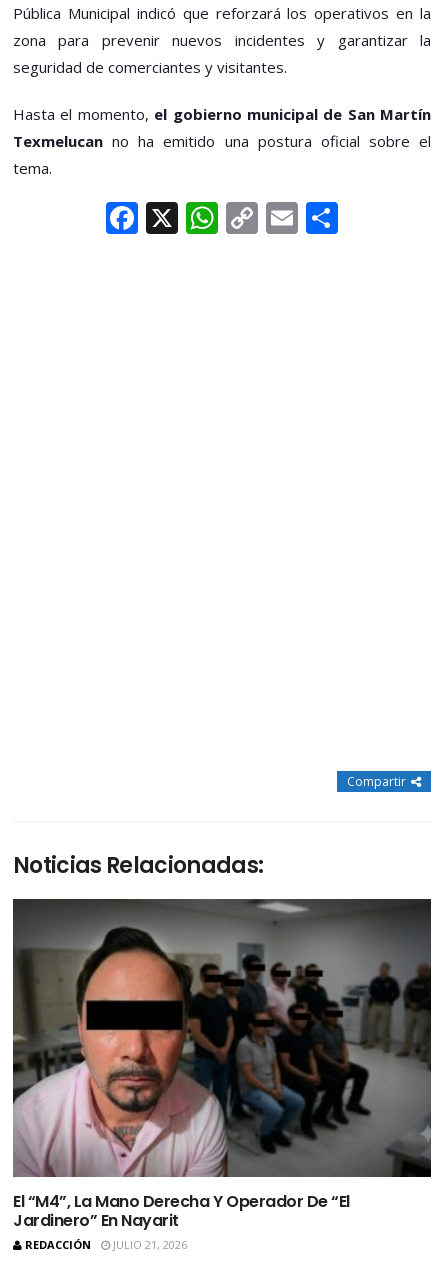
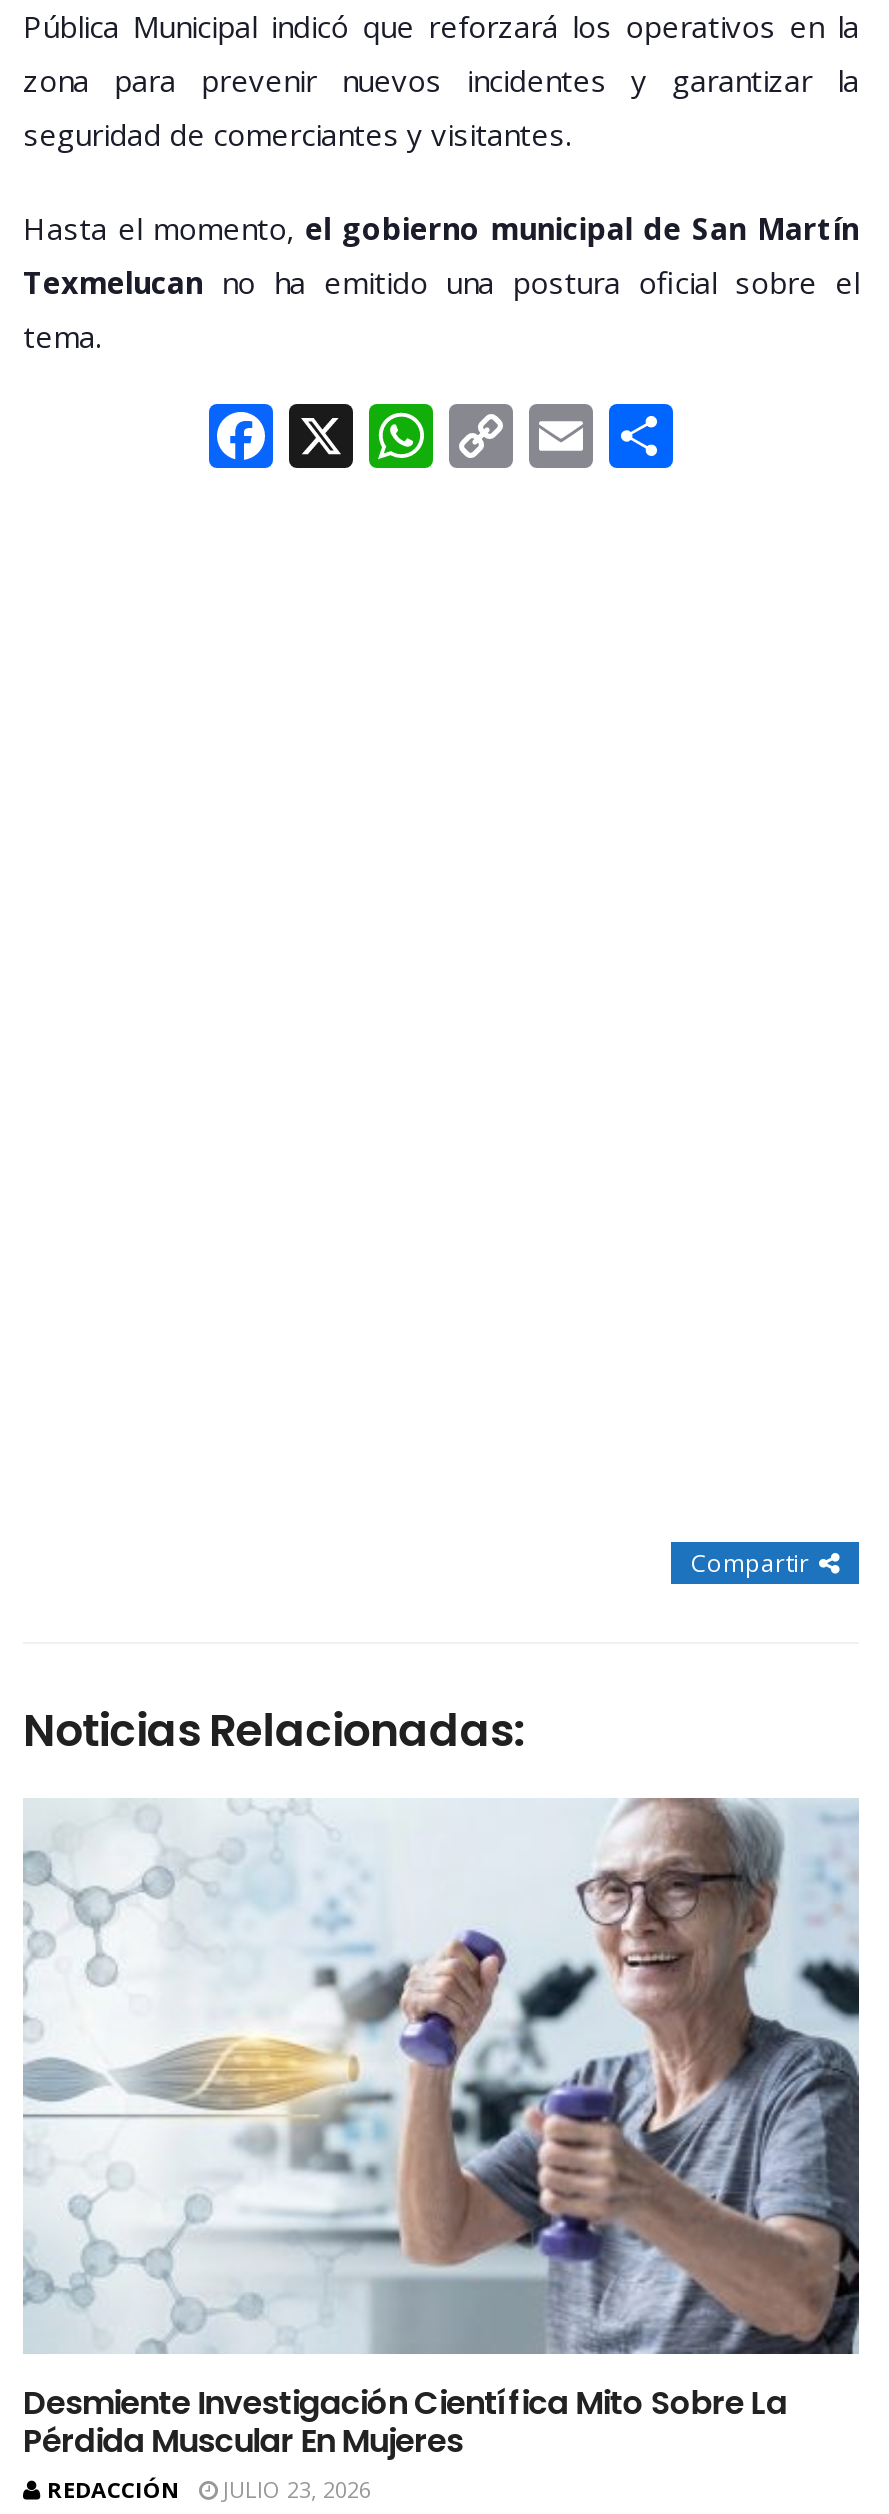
[12,898,432,1232] [image] | El “M4”, La Mano Derecha Y Operador De “El | Jardinero” En Nayarit -> [23,1796,861,2465] [image] | Desmiente Investigación Científica Mito Sobre La | Pérdida Muscular En Mujeres
[25,1237,187,1252] REDACCIÓN JULIO 21, 2026 -> [47,2475,371,2505] REDACCIÓN JULIO 23, 2026

